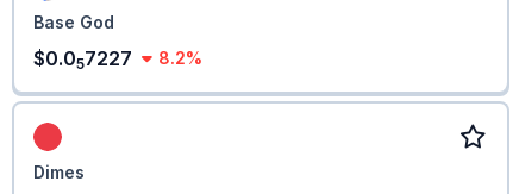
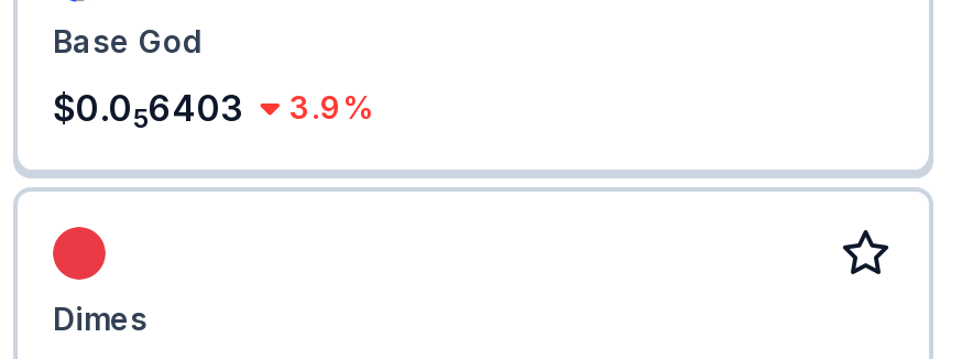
[33,47,132,73] $0.057227 -> [53,86,242,135] $0.056403
[158,48,202,68] 8.2% -> [289,89,373,126] 3.9%

